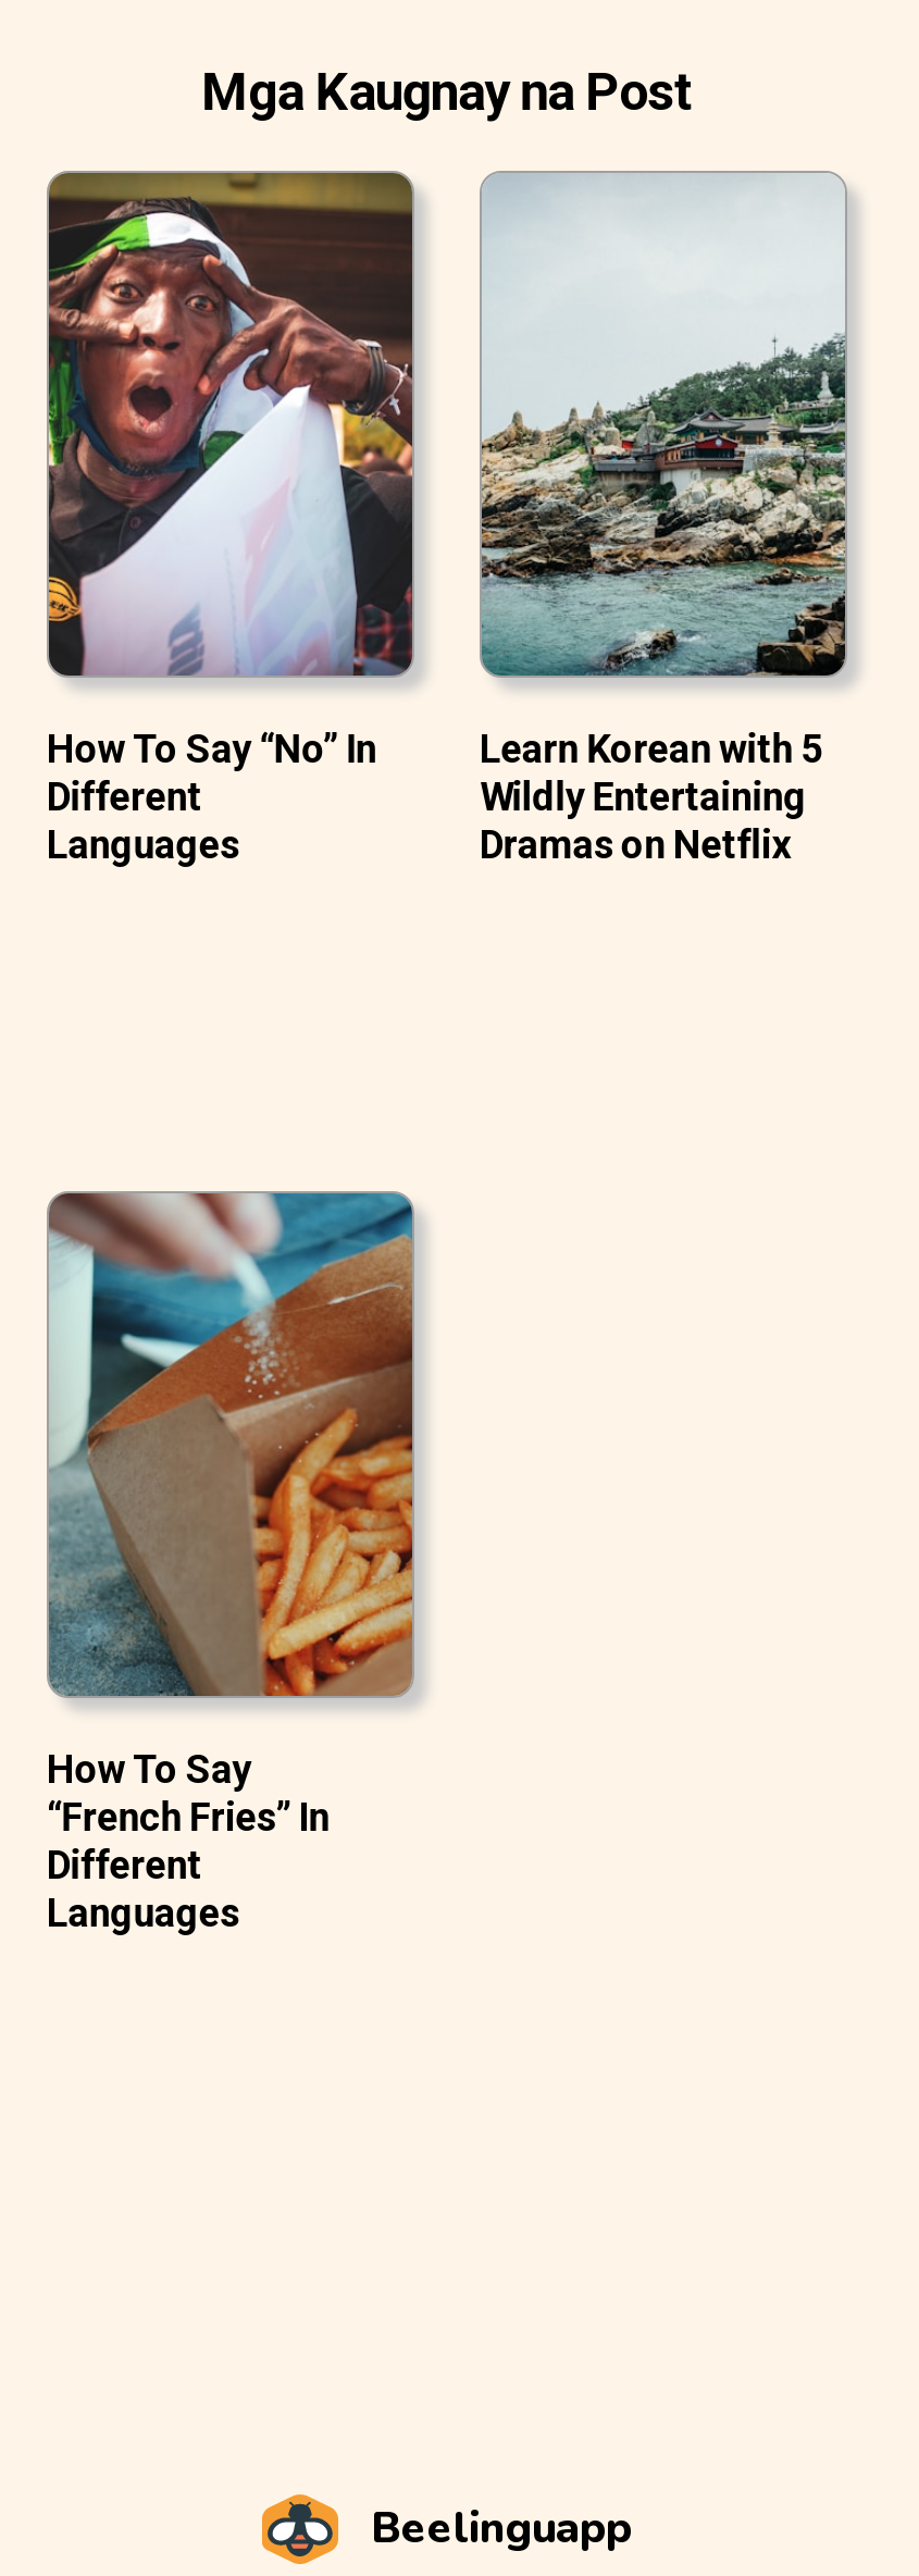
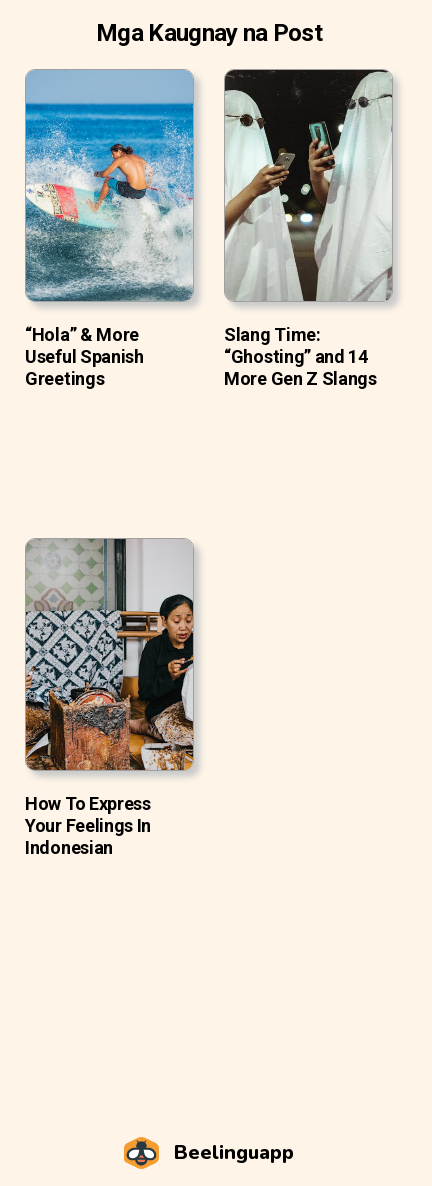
[47,171,414,867] [image] | How To Say “No” In | Different | Languages -> [25,69,194,389] [image] | “Hola” & More | Useful Spanish | Greetings
[480,173,847,867] [image] | Learn Korean with 5 | Wildly Entertaining | Dramas on Netflix -> [224,69,393,389] [image] | Slang Time: | “Ghosting” and 14 | More Gen Z Slangs
[47,1191,414,1935] [image] | How To Say | “French Fries” In | Different | Languages -> [25,538,194,858] [image] | How To Express | Your Feelings In | Indonesian

